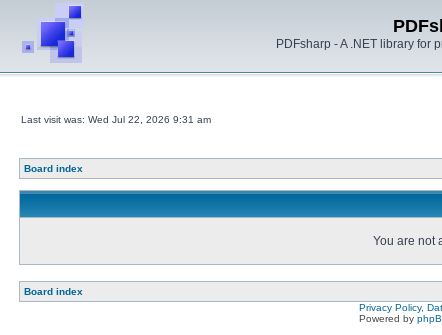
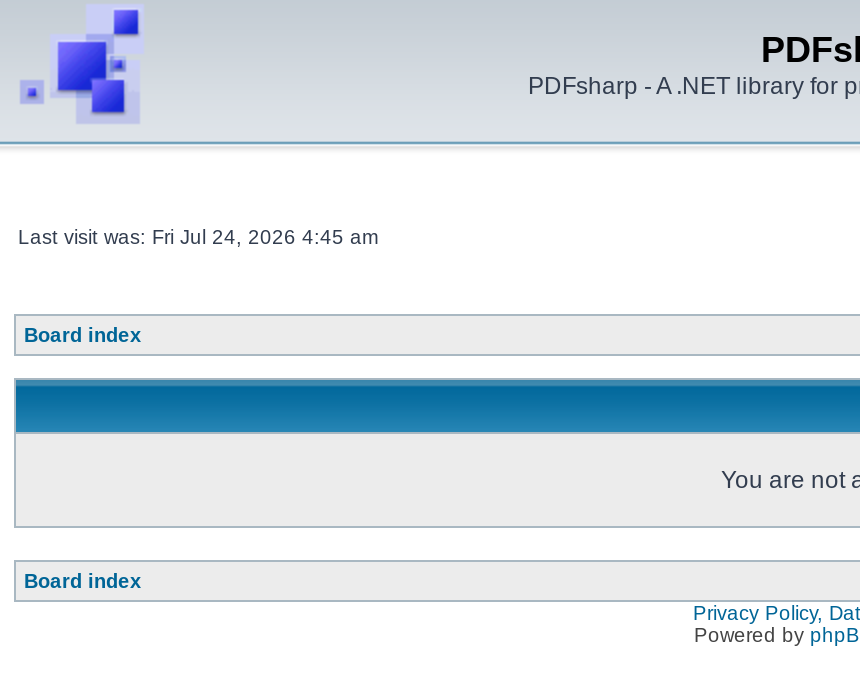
[21,114,211,125] Last visit was: Wed Jul 22, 2026 9:31 am -> [18,226,378,248] Last visit was: Fri Jul 24, 2026 4:45 am

